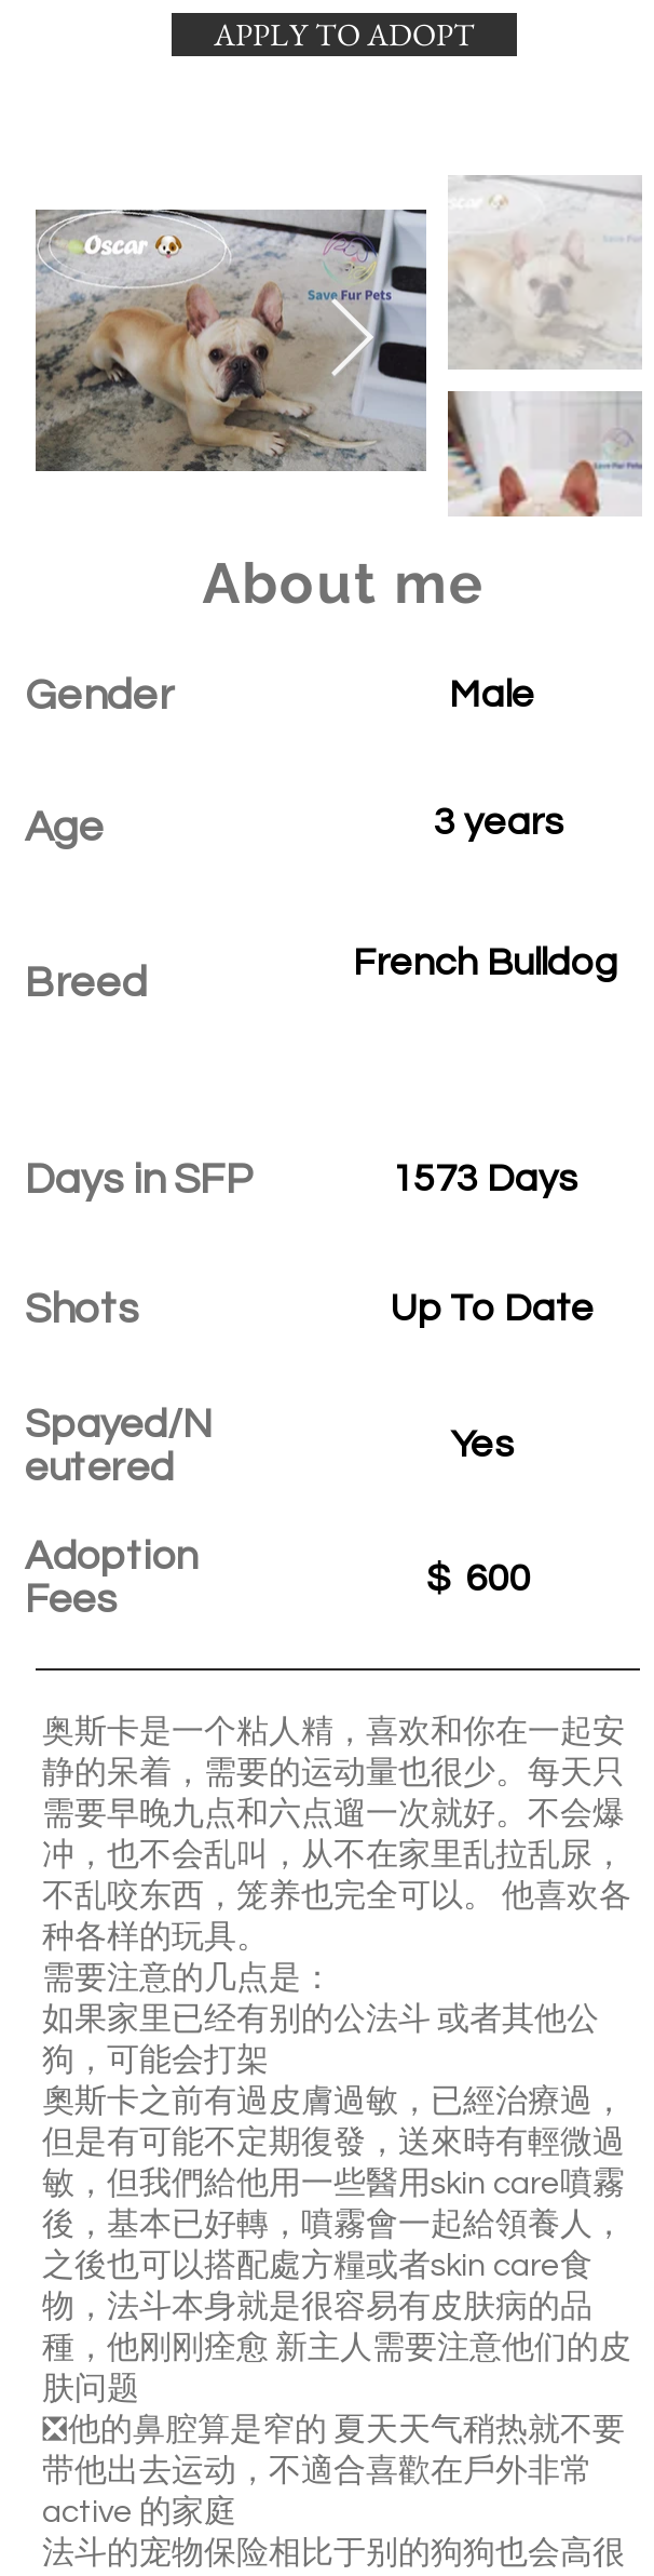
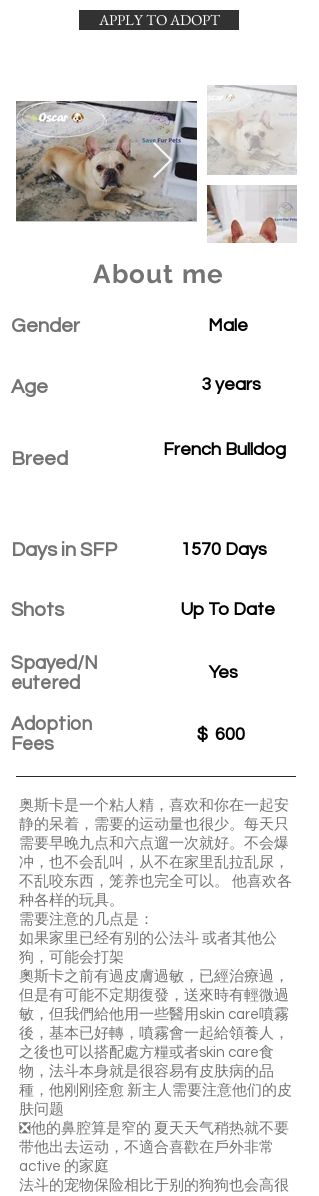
[392,1158,577,1199] 1573 Days -> [181,540,267,559] 1570 Days

